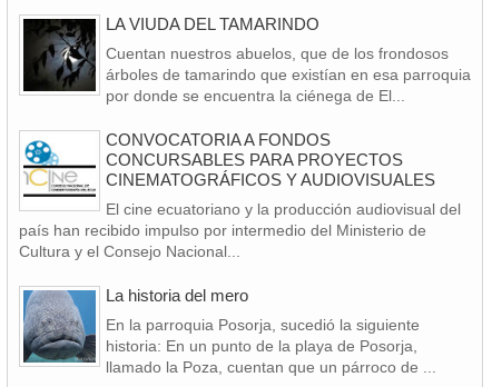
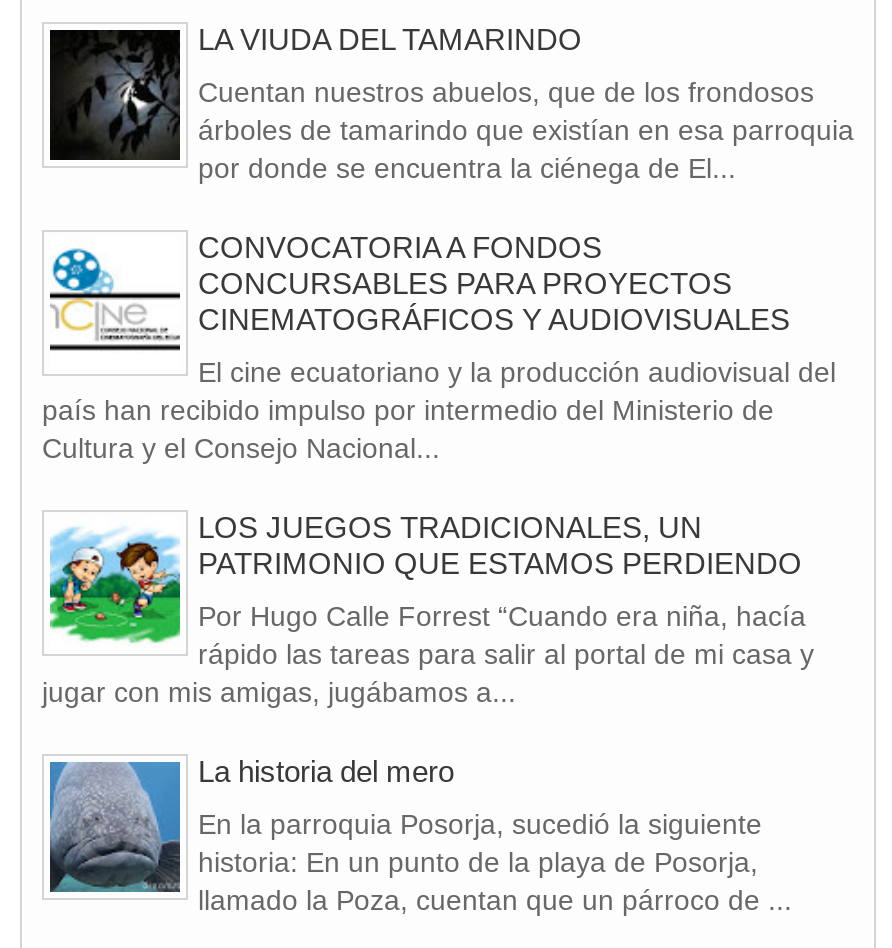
none -> [42,509,814,707] [image] | LOS JUEGOS TRADICIONALES, UN | PATRIMONIO QUE ESTAMOS PERDIENDO | Por Hugo Calle Forrest “Cuando era niña, hacía | rápido las tareas para salir al portal de mi casa y | jugar con mis amigas, jugábamos a...

